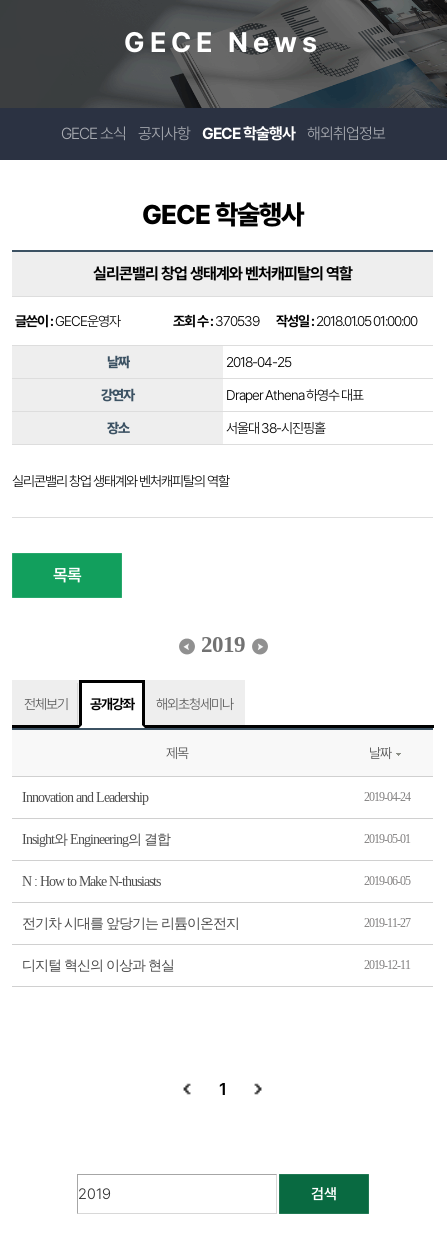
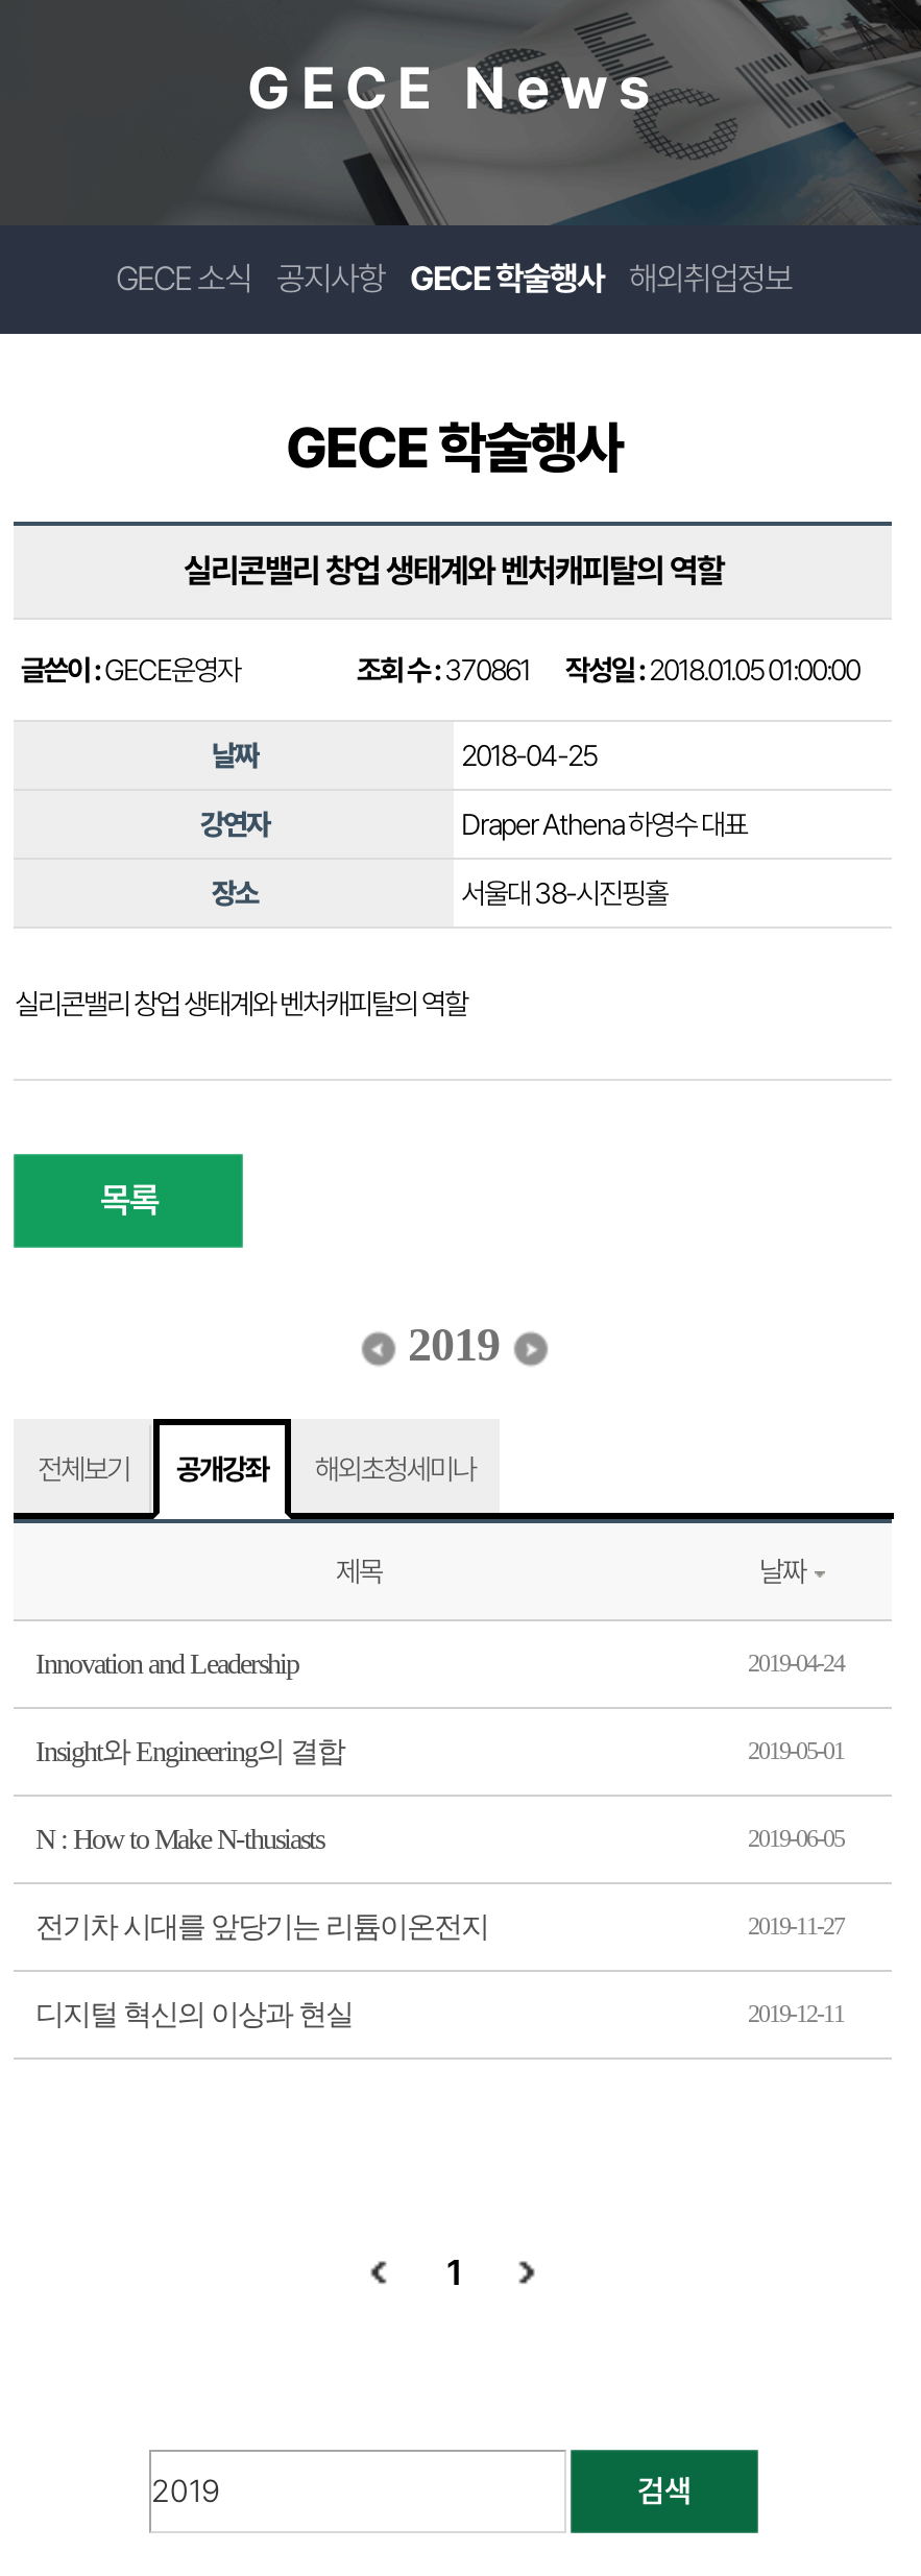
[173,313,417,329] 조회 수 : 370539 작성일 : 2018.01.05 01:00:00 -> [357,653,859,687] 조회 수 : 370861 작성일 : 2018.01.05 01:00:00

